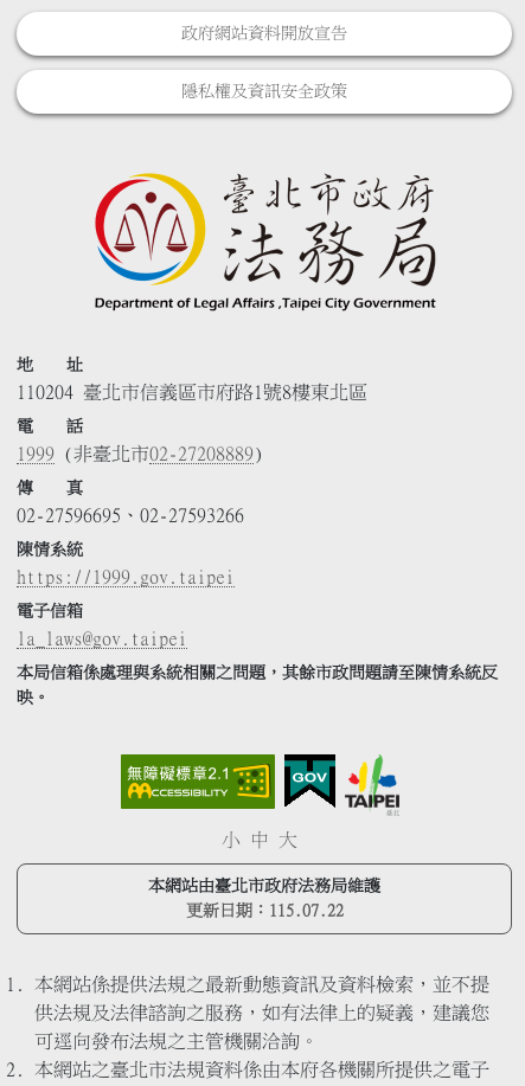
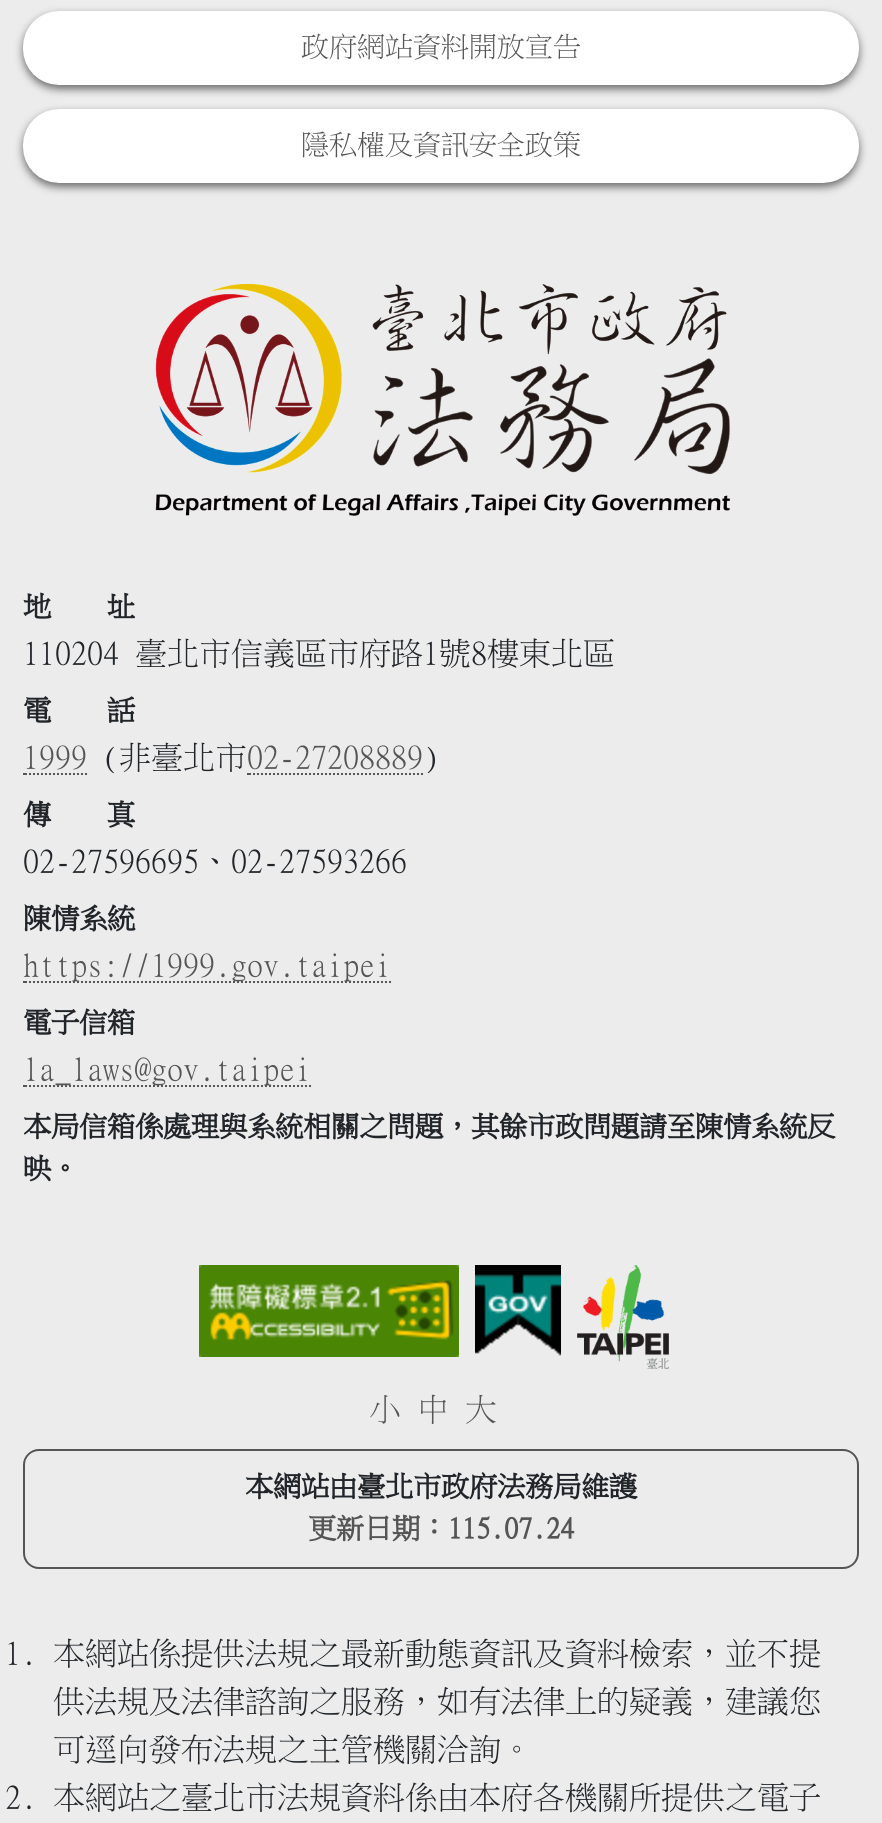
[185,902,343,919] 更新日期：115.07.22 -> [308,1515,574,1543] 更新日期：115.07.24

